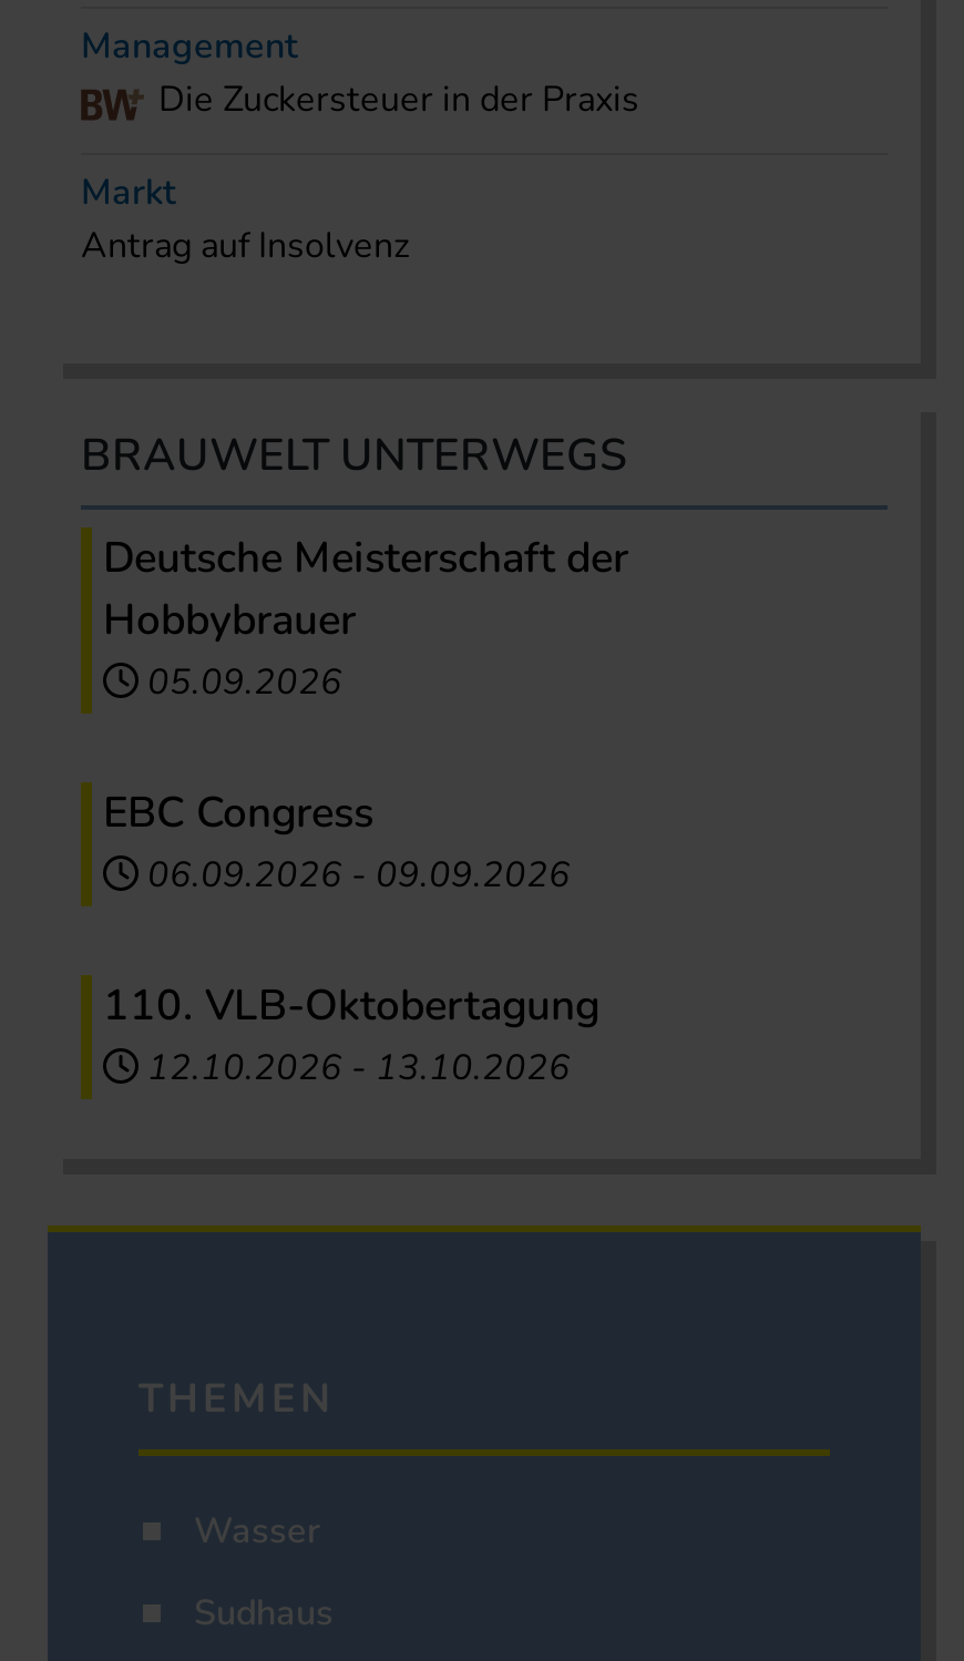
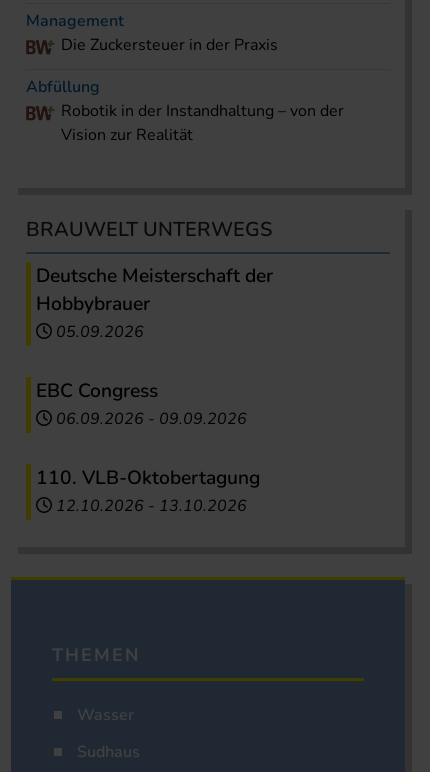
[81,169,409,271] Markt | Antrag auf Insolvenz -> [26,76,344,146] Abfüllung | Robotik in der Instandhaltung – von der | Vision zur Realität

